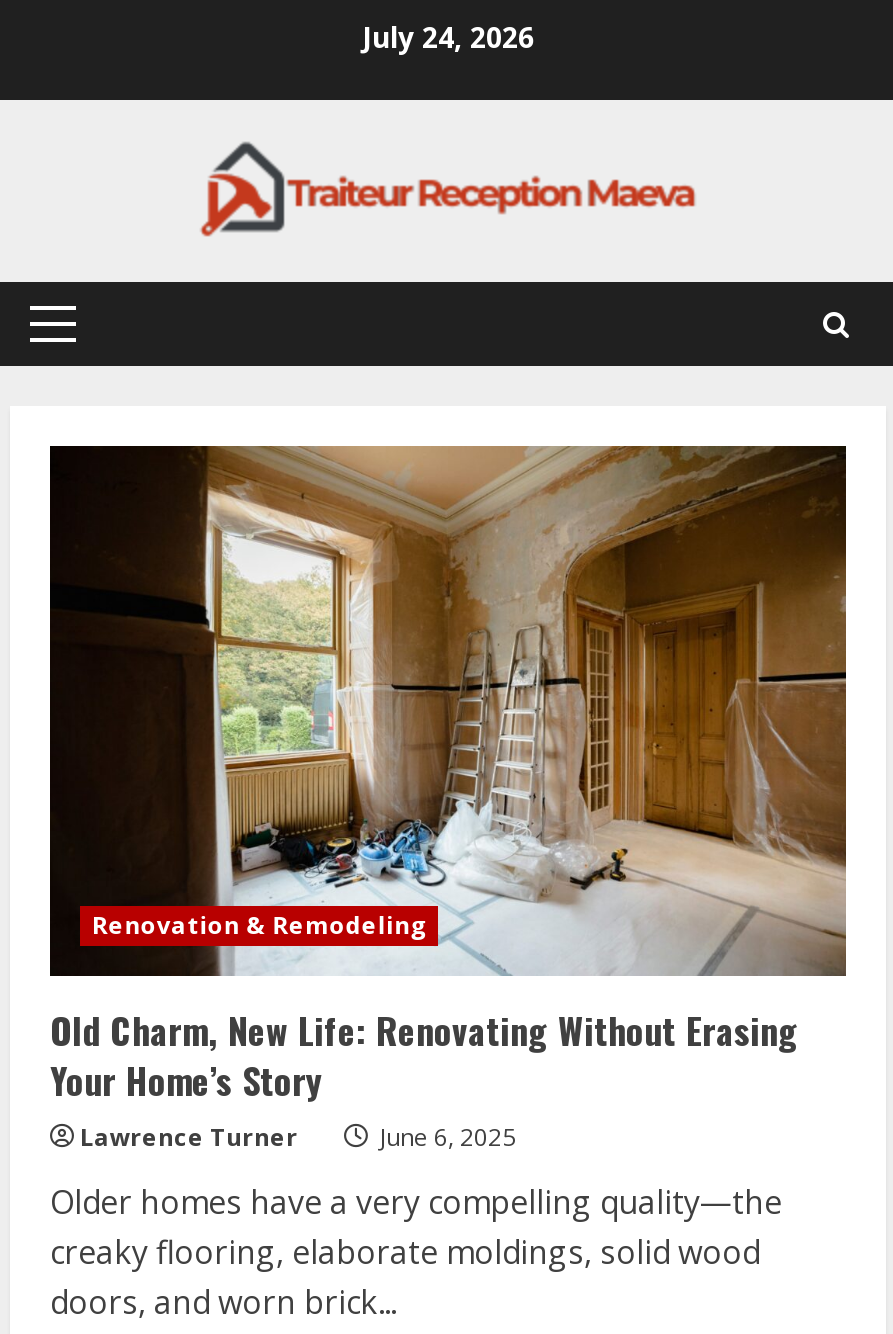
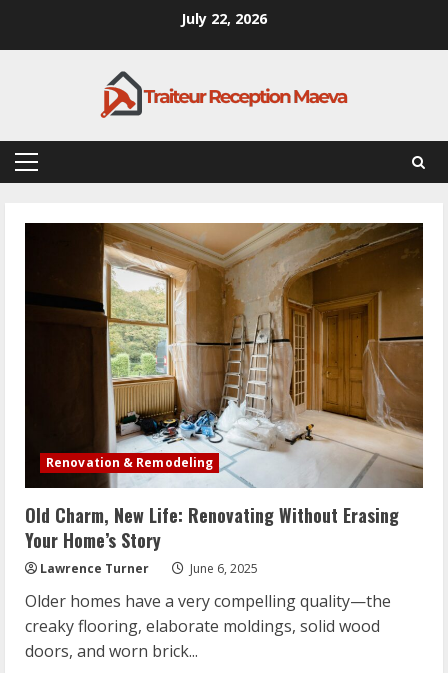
[362,17,534,55] July 24, 2026 -> [181,8,267,27] July 22, 2026

